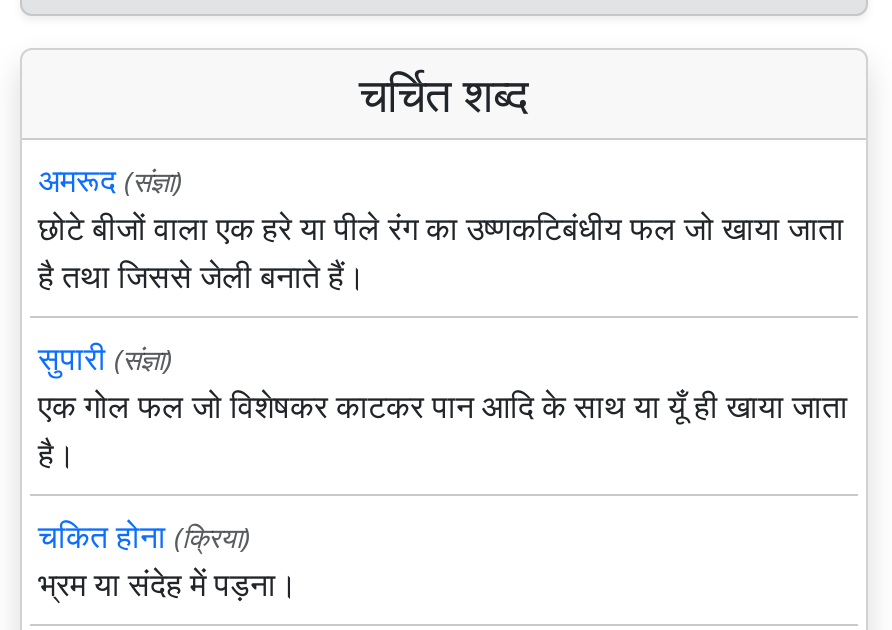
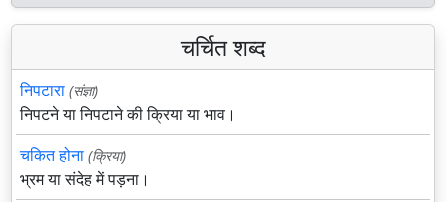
[38,158,848,476] अमरूद (संज्ञा) | छोटे बीजों वाला एक हरे या पीले रंग का उष्णकटिबंधीय फल जो खाया जाता | है तथा जिससे जेली बनाते हैं। | सुपारी (संज्ञा) | एक गोल फल जो विशेषकर काटकर पान आदि के साथ या यूँ ही खाया जाता | है। -> [20,79,236,125] निपटारा (संज्ञा) | निपटने या निपटाने की क्रिया या भाव।

